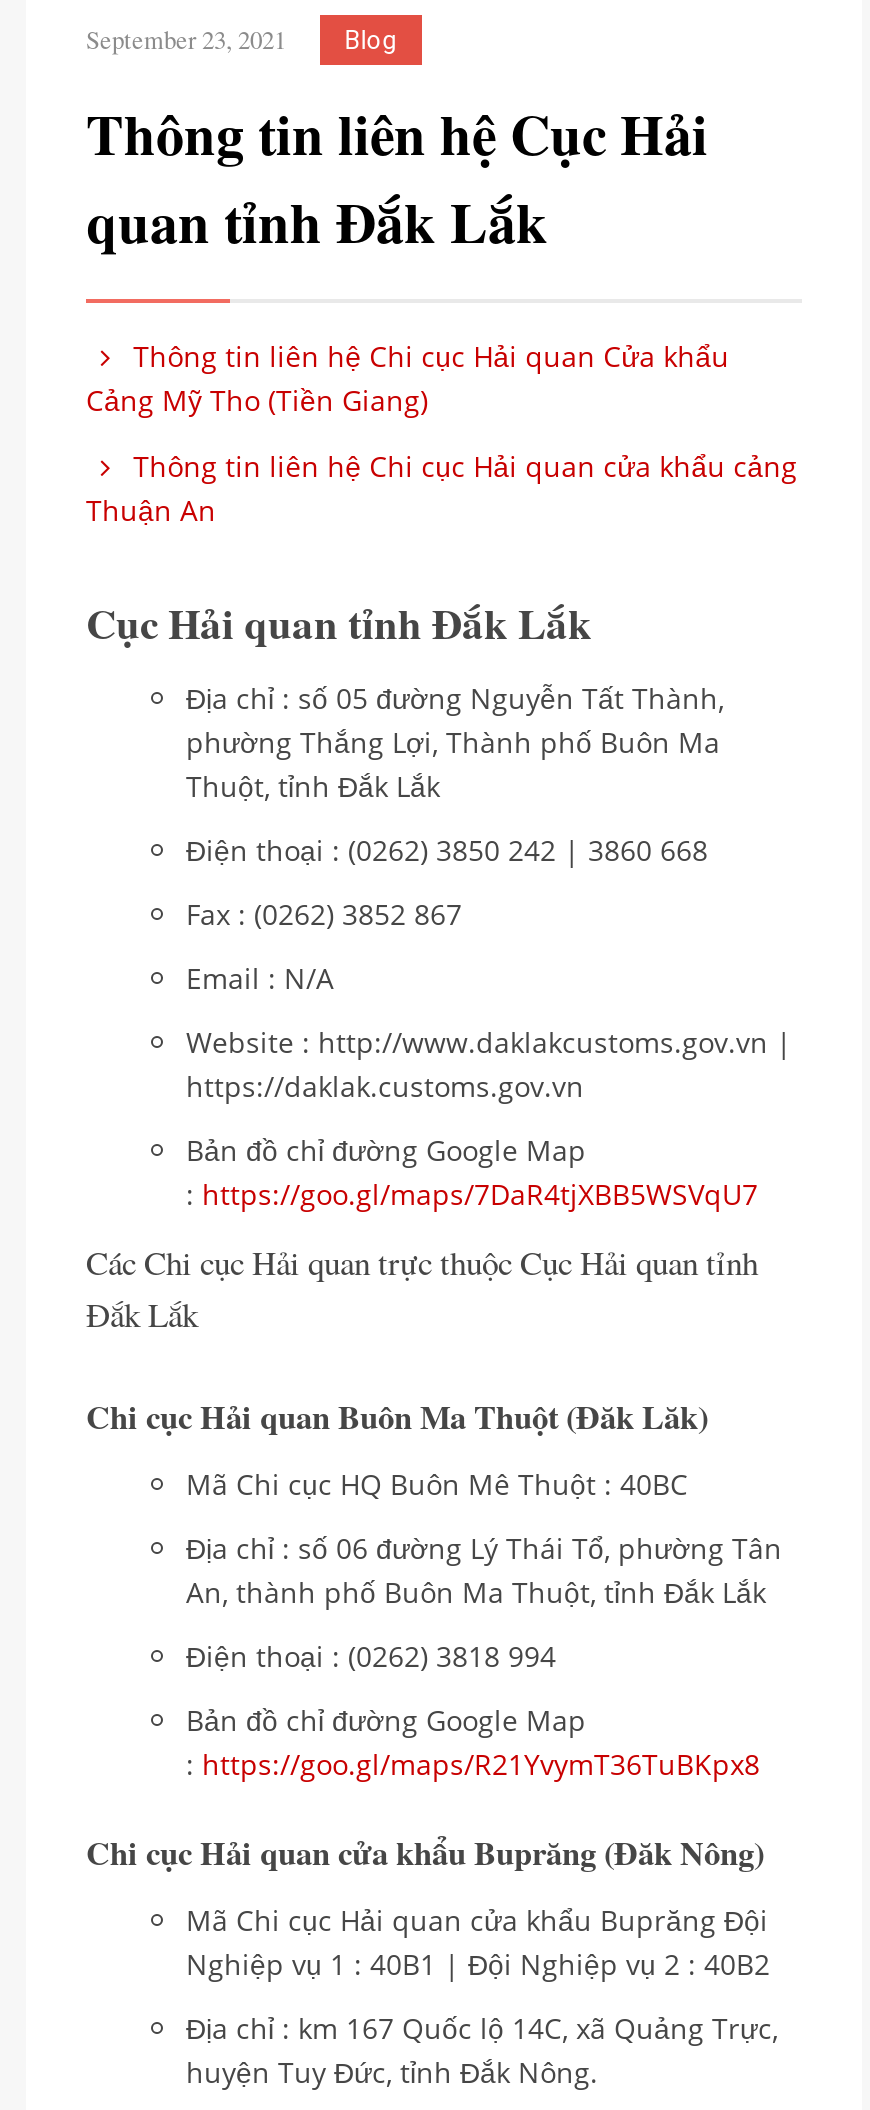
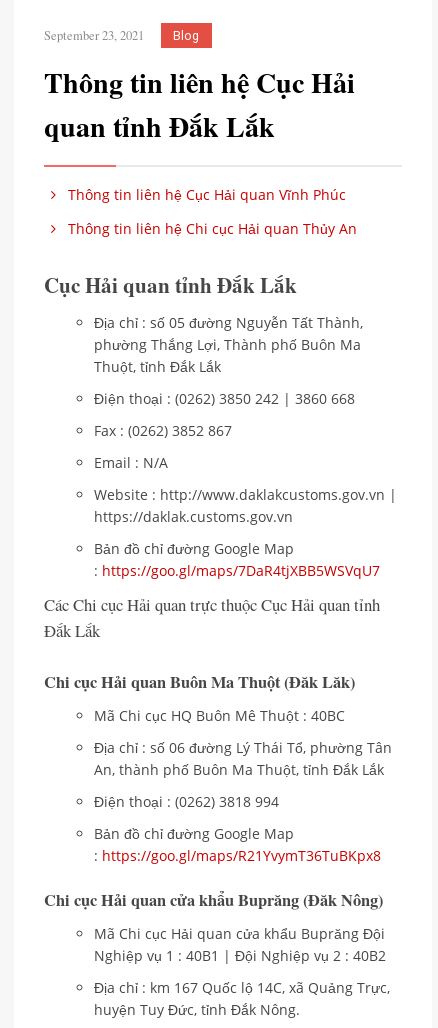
[86,338,729,420] Thông tin liên hệ Chi cục Hải quan Cửa khẩu | Cảng Mỹ Tho (Tiền Giang) -> [64,185,346,204] Thông tin liên hệ Cục Hải quan Vĩnh Phúc
[86,448,797,530] Thông tin liên hệ Chi cục Hải quan cửa khẩu cảng | Thuận An -> [64,219,357,238] Thông tin liên hệ Chi cục Hải quan Thủy An

